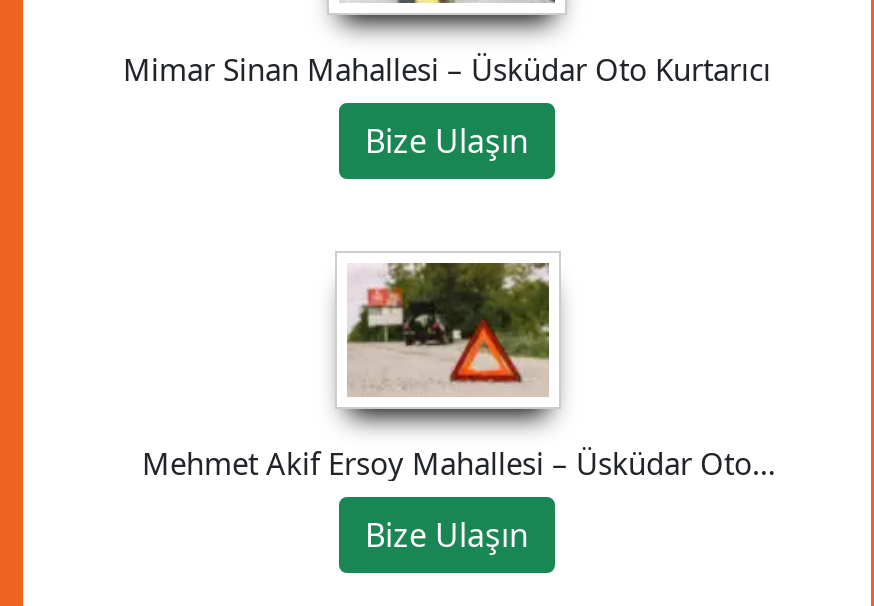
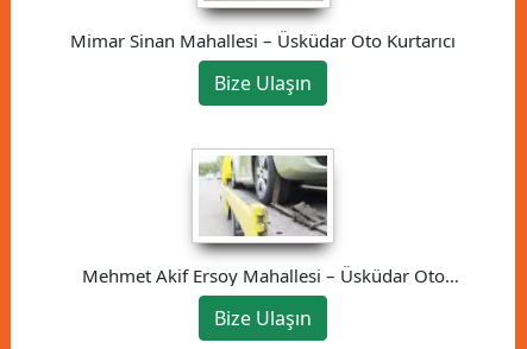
[333,262,555,402] [image] -> [199,154,328,236] [image]

